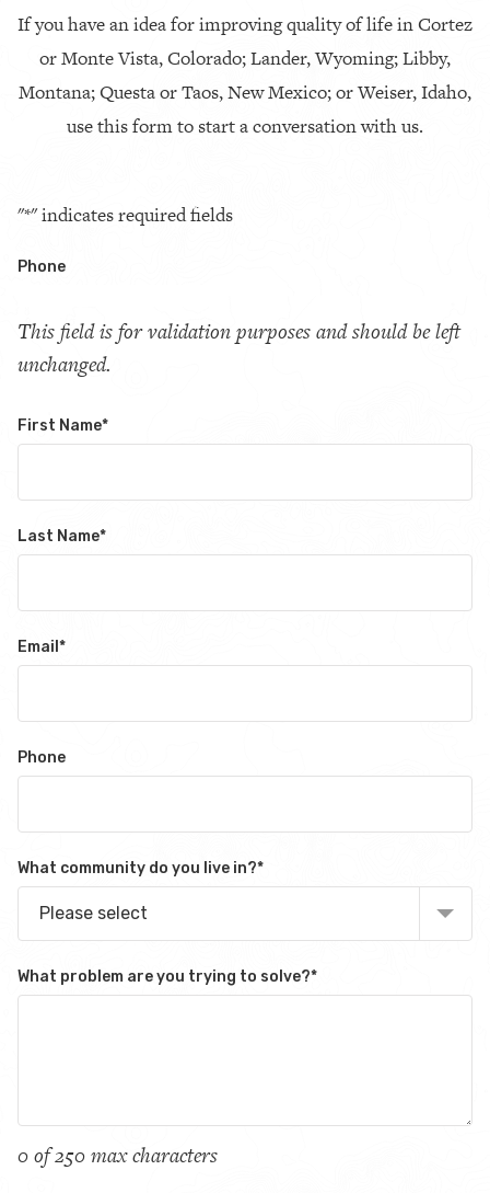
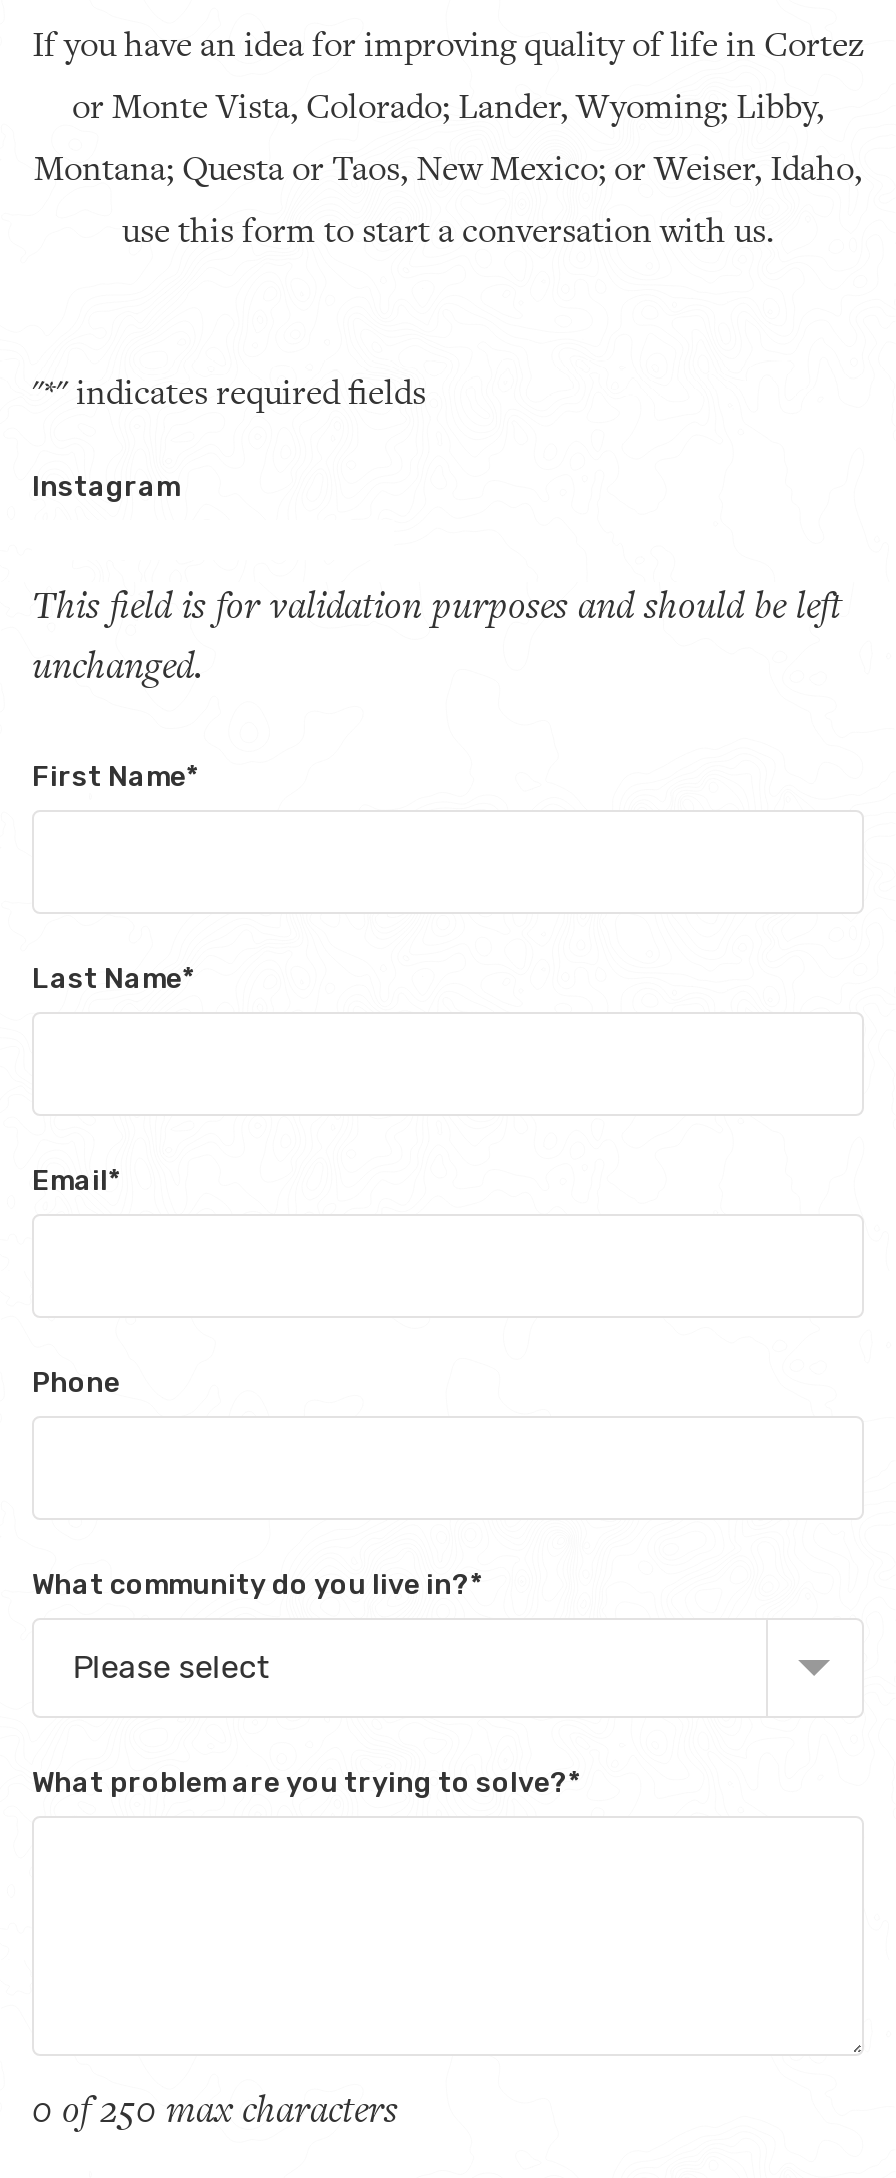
[17,257,66,276] Phone -> [32,470,180,504] Instagram

